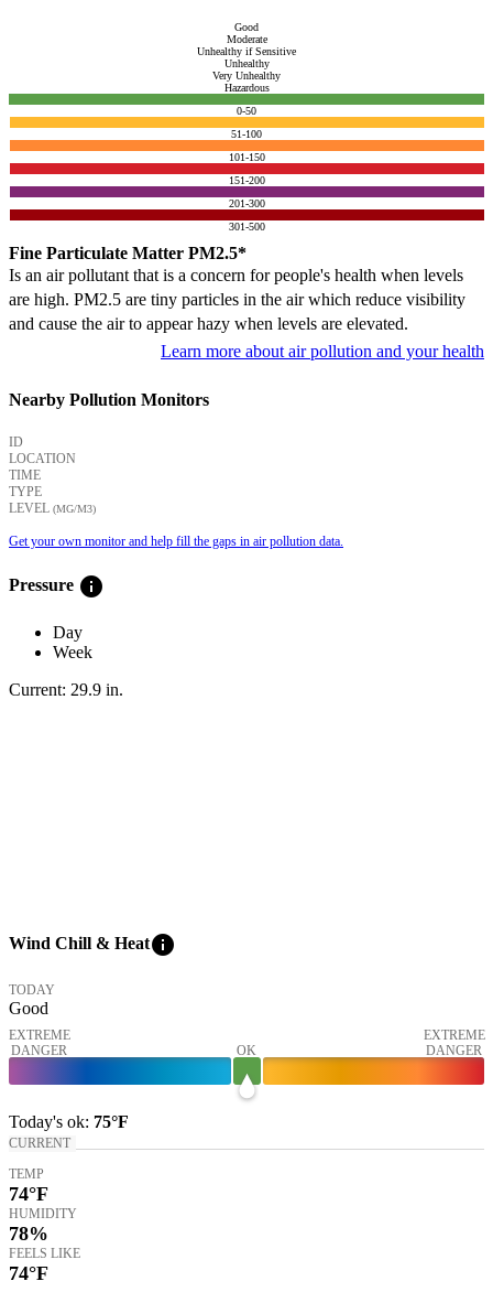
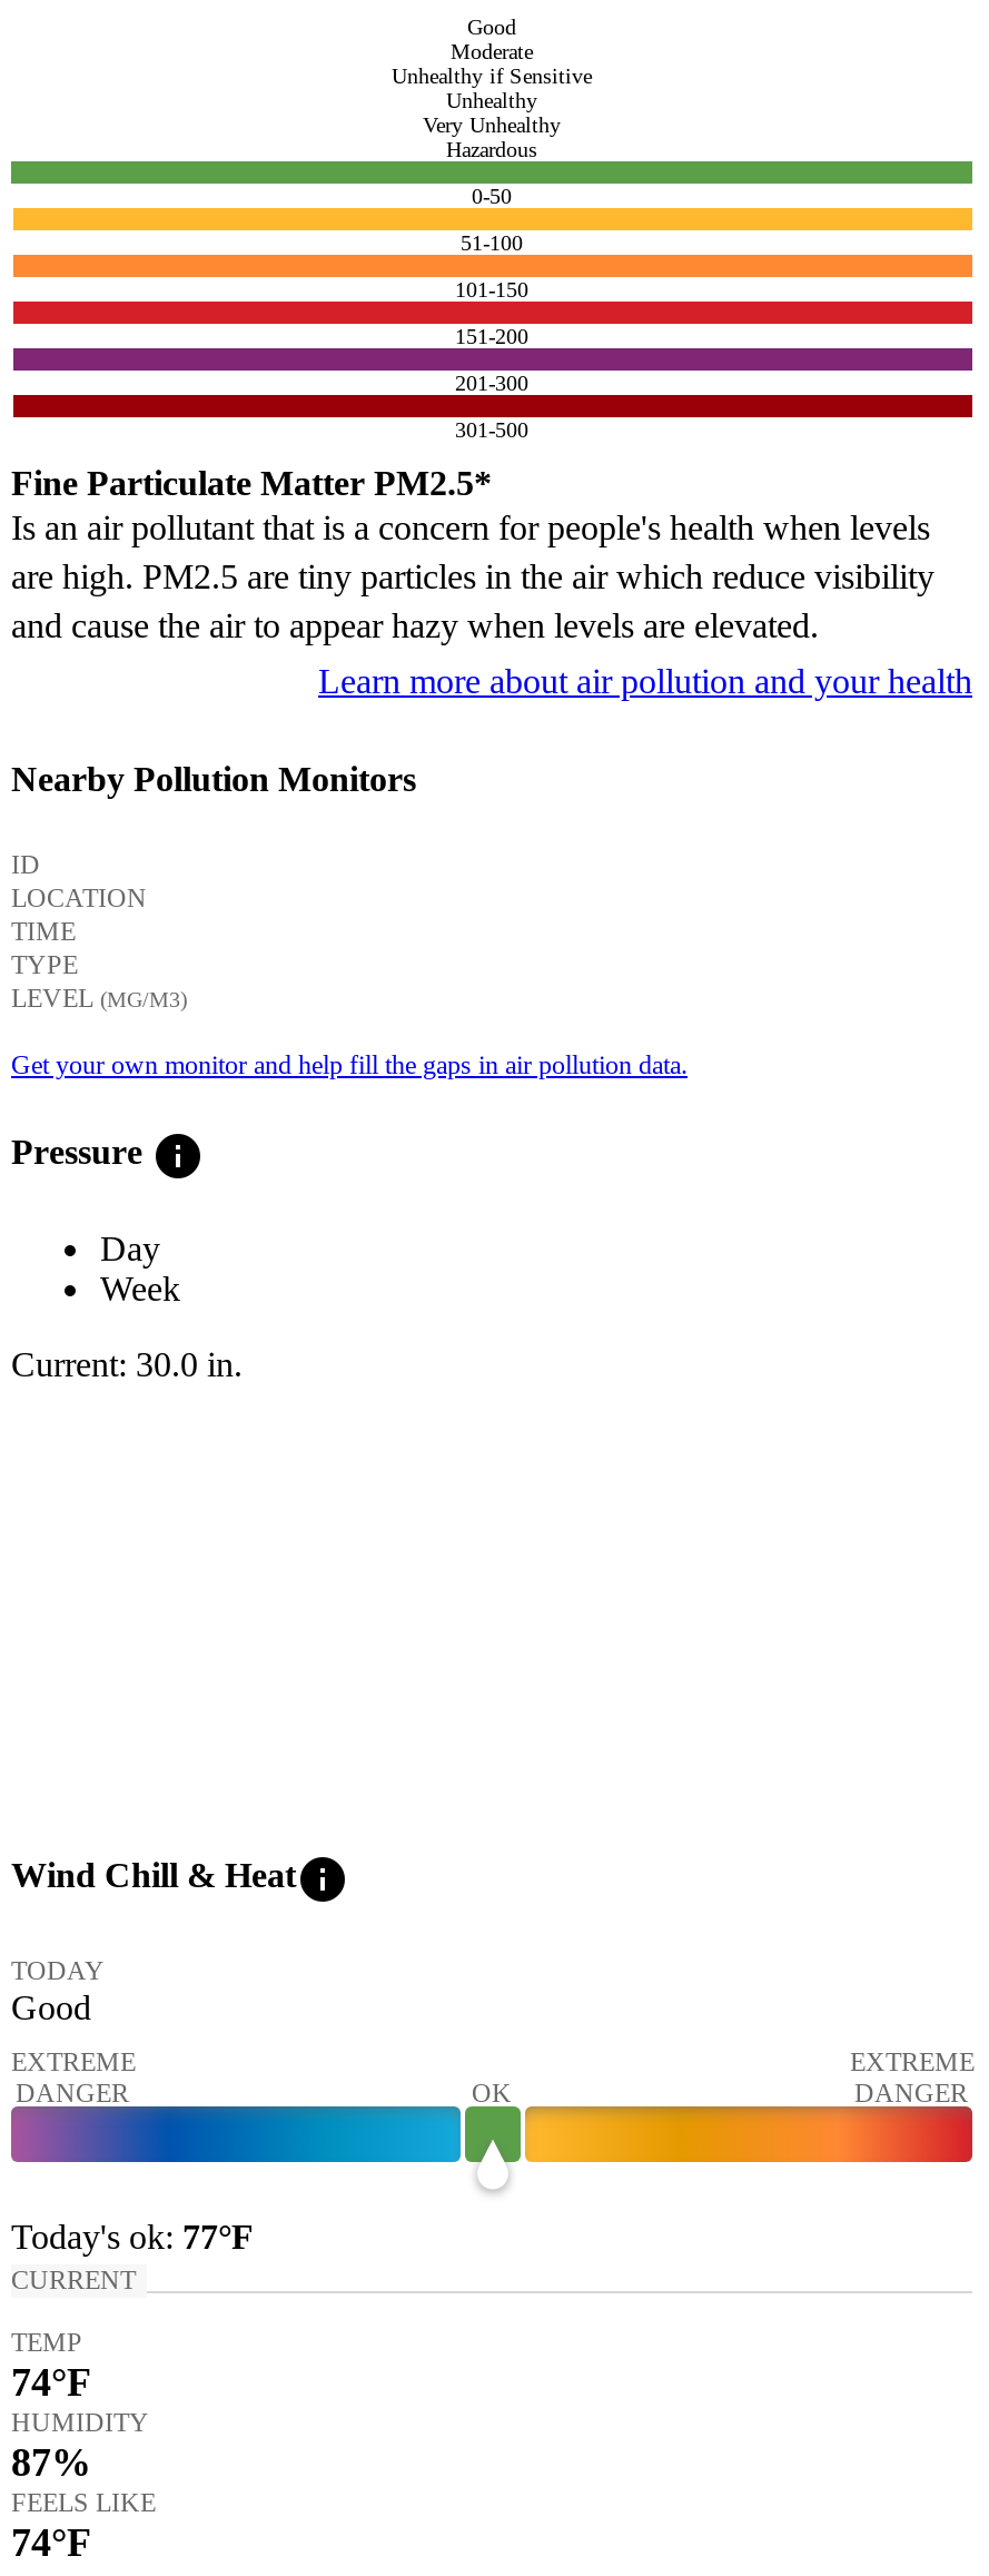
[9,680,123,699] Current: 29.9 in. -> [11,1346,243,1384] Current: 30.0 in.
[9,1112,129,1130] Today's ok: 75°F -> [11,2217,254,2254] Today's ok: 77°F
[9,1222,48,1244] 78% -> [11,2439,91,2484] 87%

